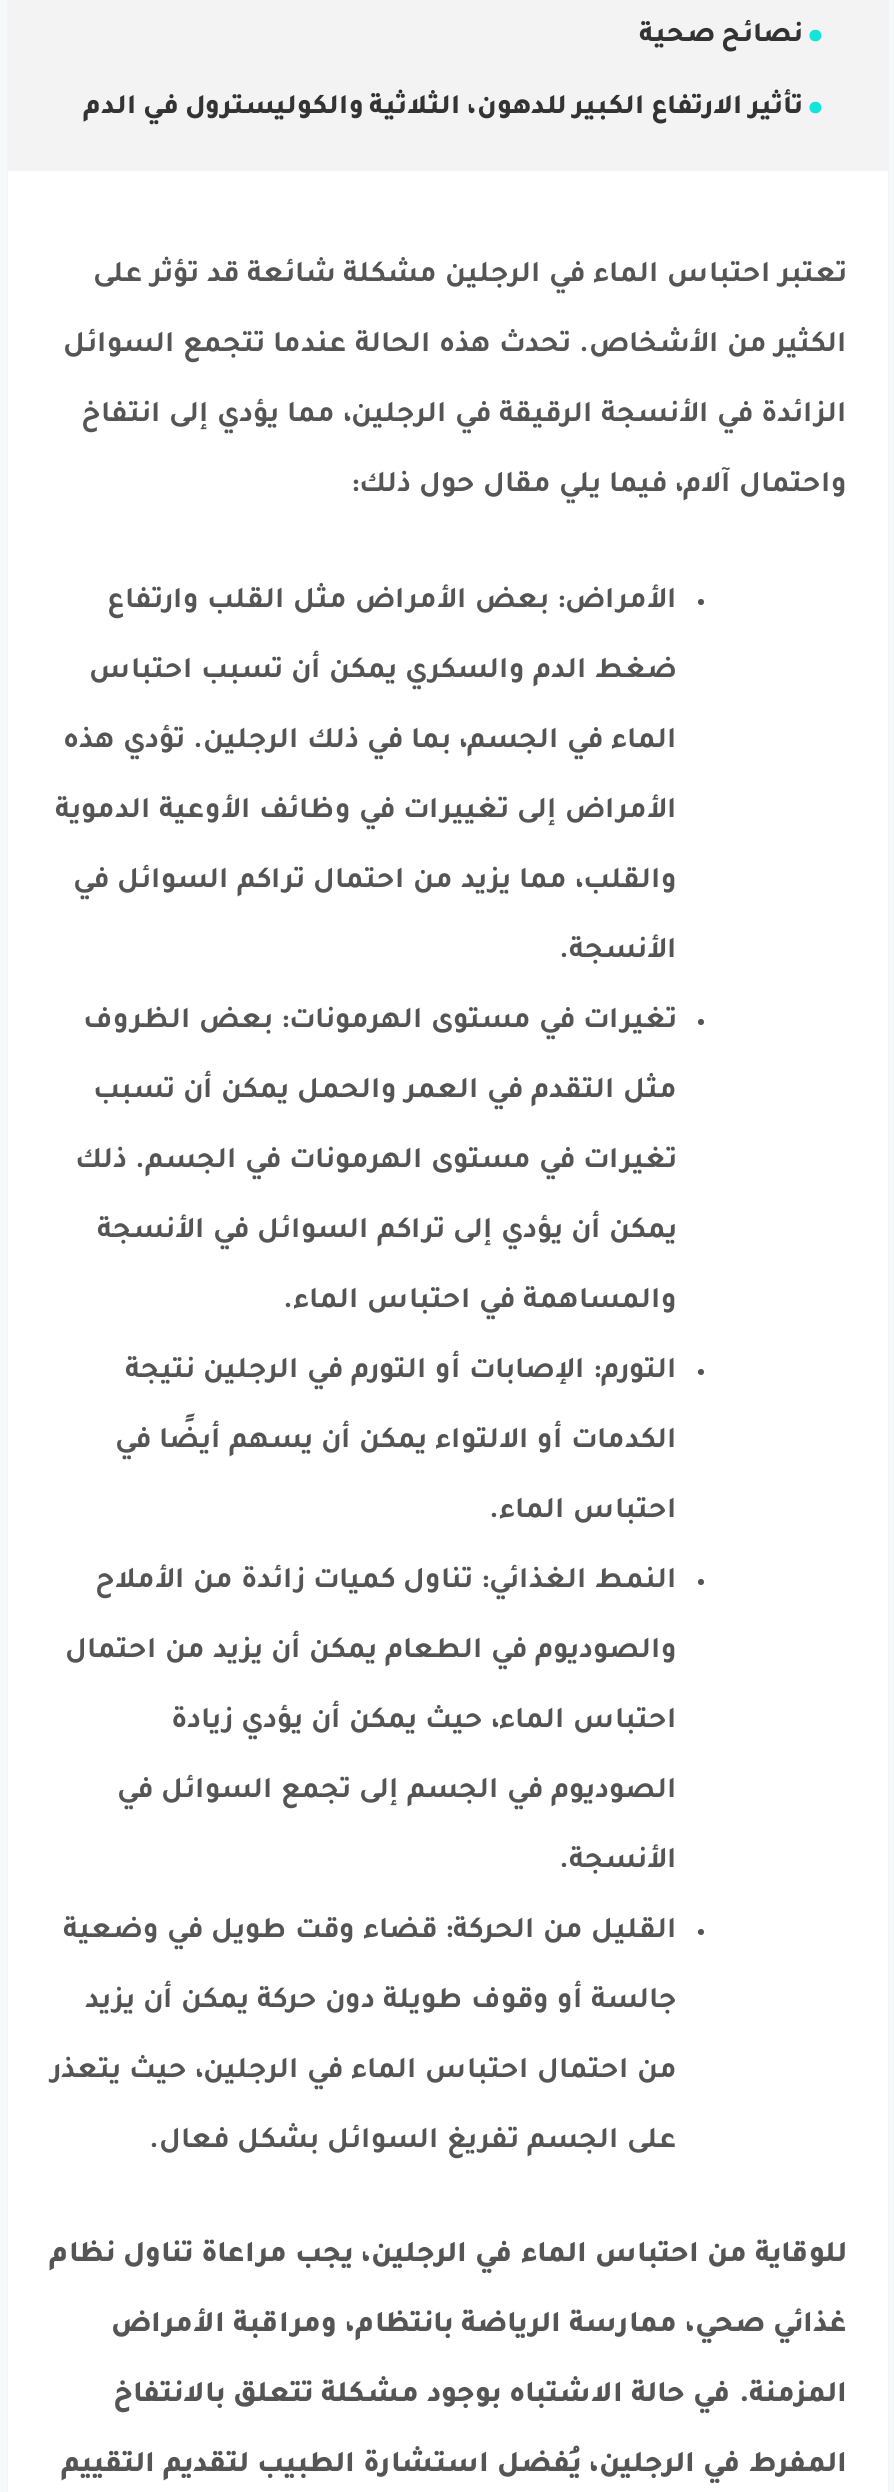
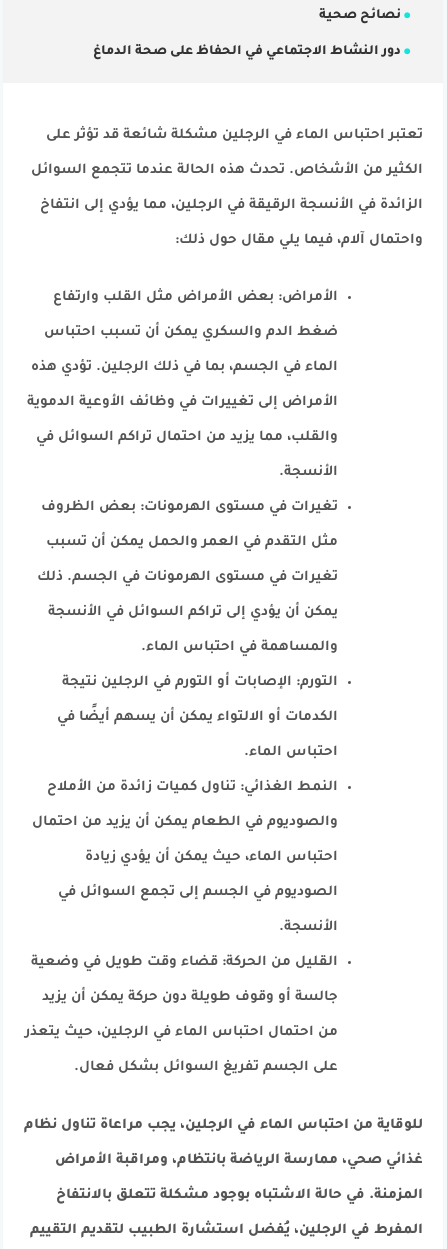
[83,95,803,123] تأثير الارتفاع الكبير للدهون، الثلاثية والكوليسترول في الدم -> [92,45,400,59] دور النشاط الاجتماعي في الحفاظ على صحة الدماغ

